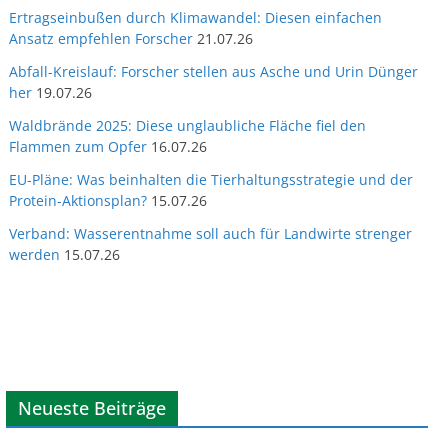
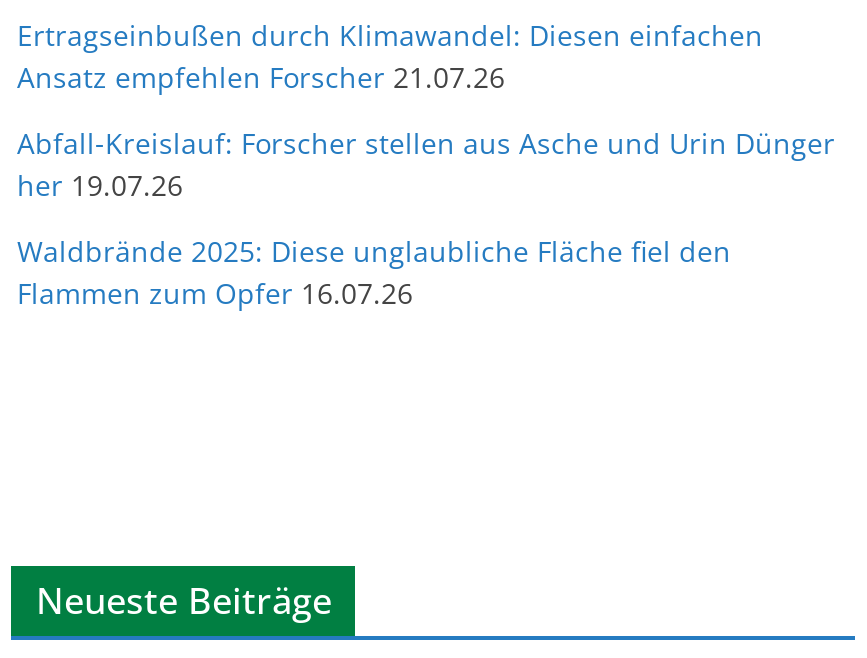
[9,170,413,264] EU-Pläne: Was beinhalten die Tierhaltungsstrategie und der | Protein-Aktionsplan? 15.07.26 | Verband: Wasserentnahme soll auch für Landwirte strenger | werden 15.07.26 -> none

